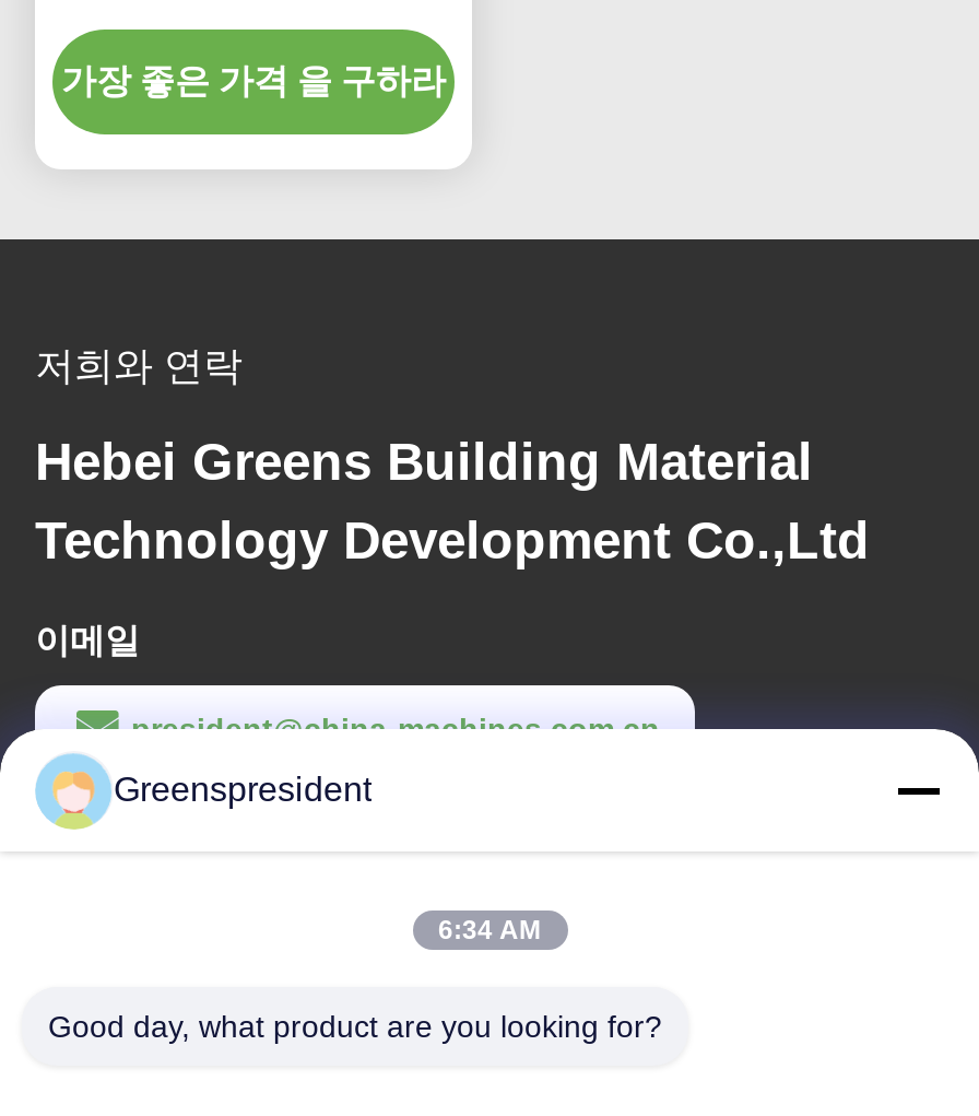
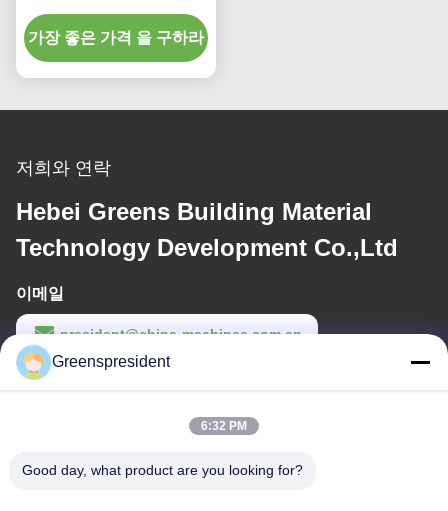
[438,915,541,945] 6:34 AM -> [201,419,247,433] 6:32 PM

